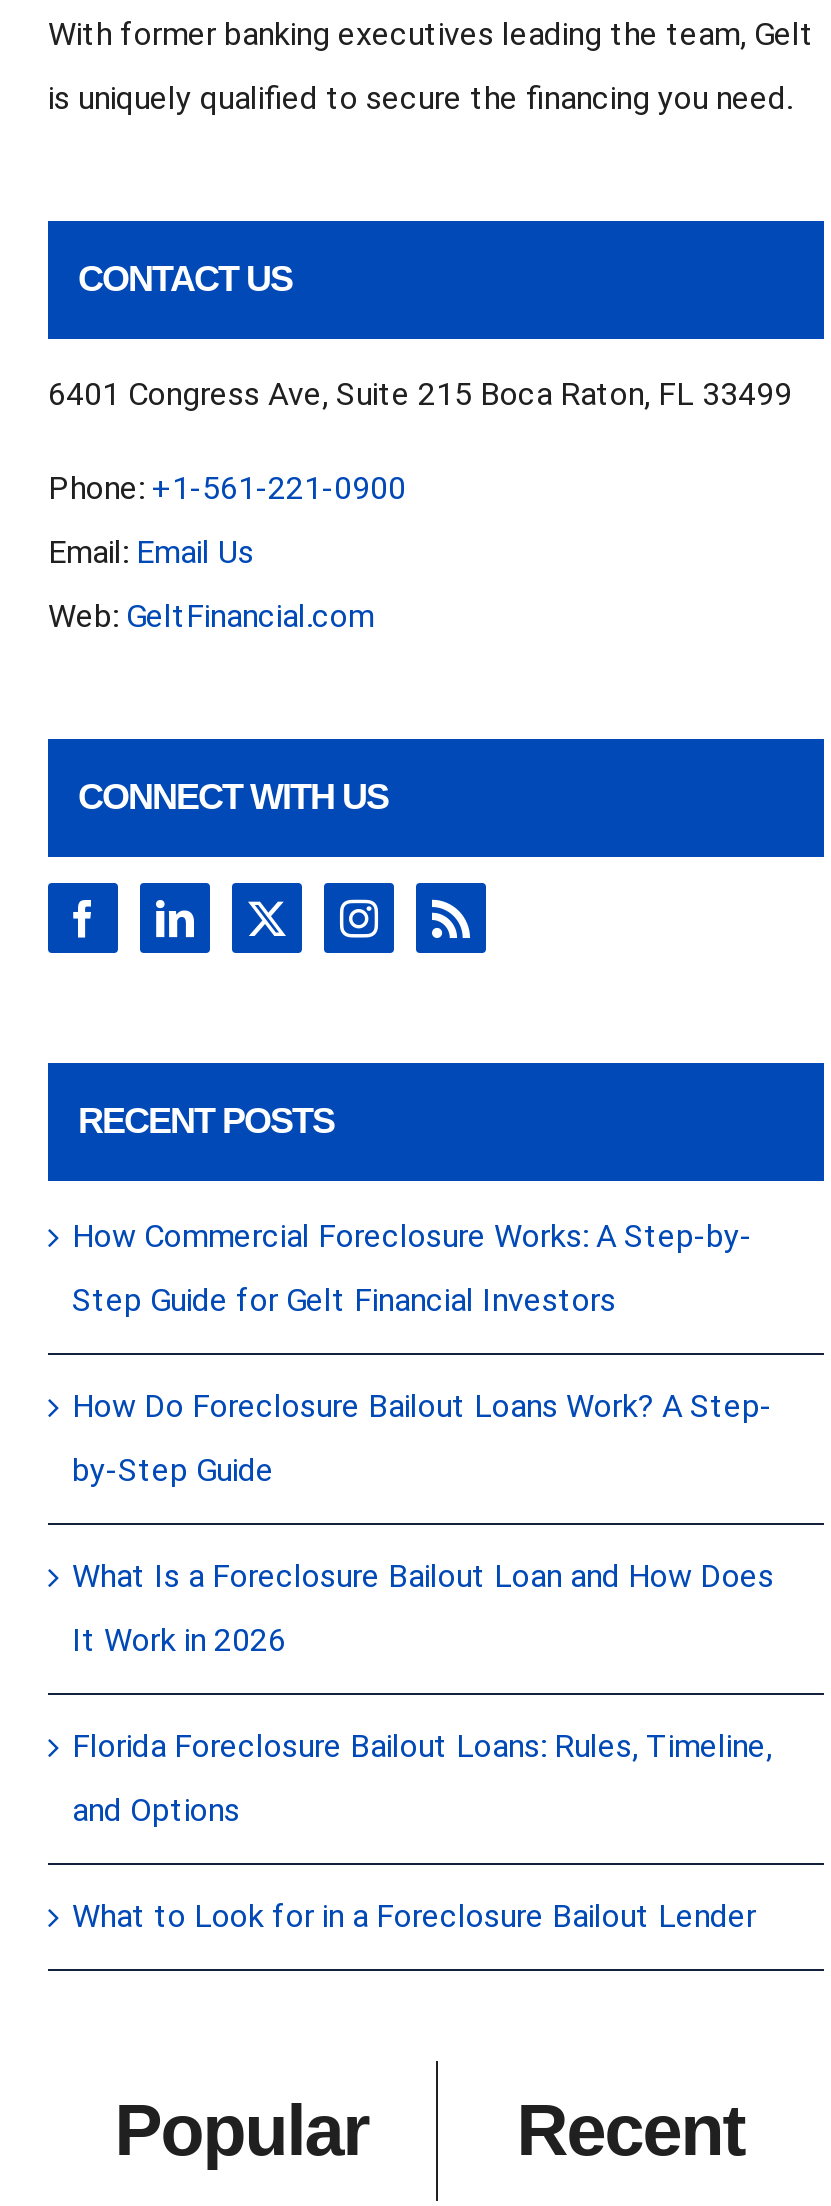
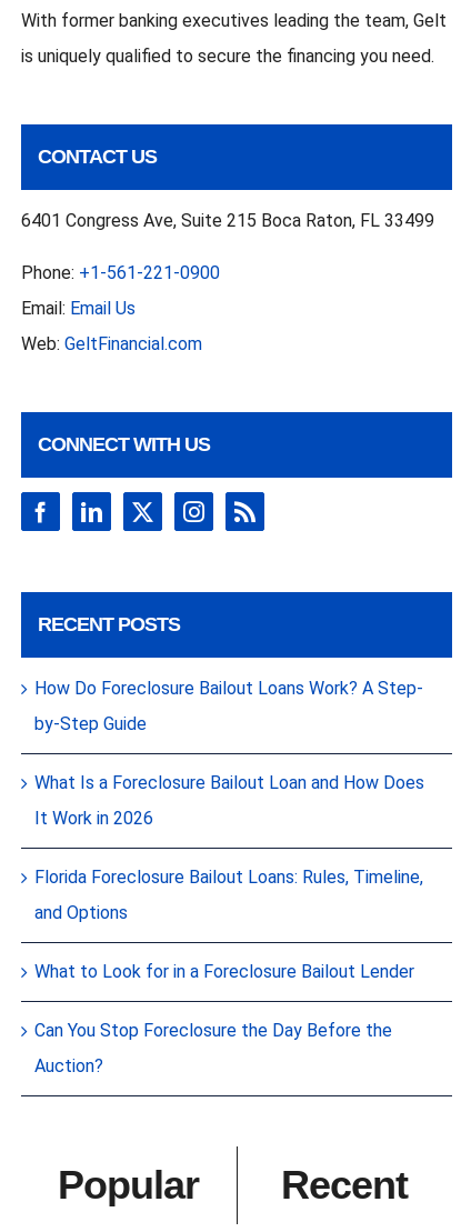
[72,1218,752,1320] How Commercial Foreclosure Works: A Step-by- | Step Guide for Gelt Financial Investors -> none
moved [72,1388,774,1936] -> [34,678,424,982]: How Do Foreclosure Bailout Loans Work? A Step- | by-Step Guide | What Is a Foreclosure Bailout Loan and How Does | It Work in 2026 | Florida Foreclosure Bailout Loans: Rules, Timeline, | and Options | What to Look for in a Foreclosure Bailout Lender
none -> [34,1020,392,1077] Can You Stop Foreclosure the Day Before the | Auction?

